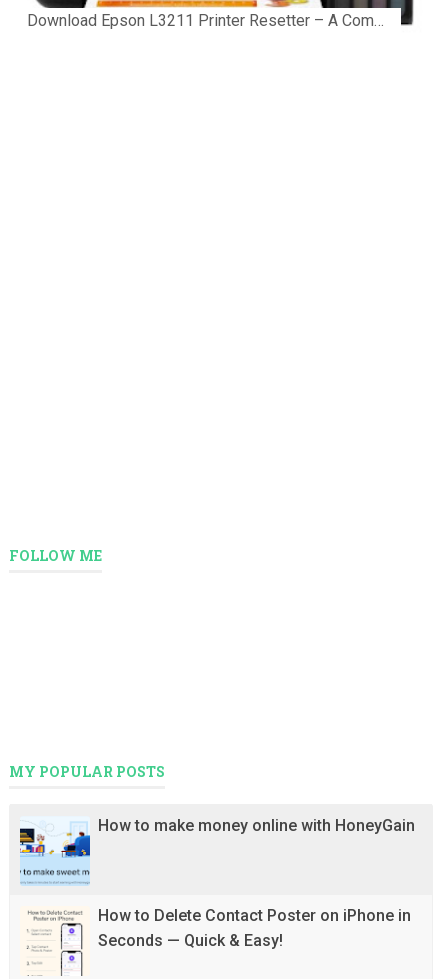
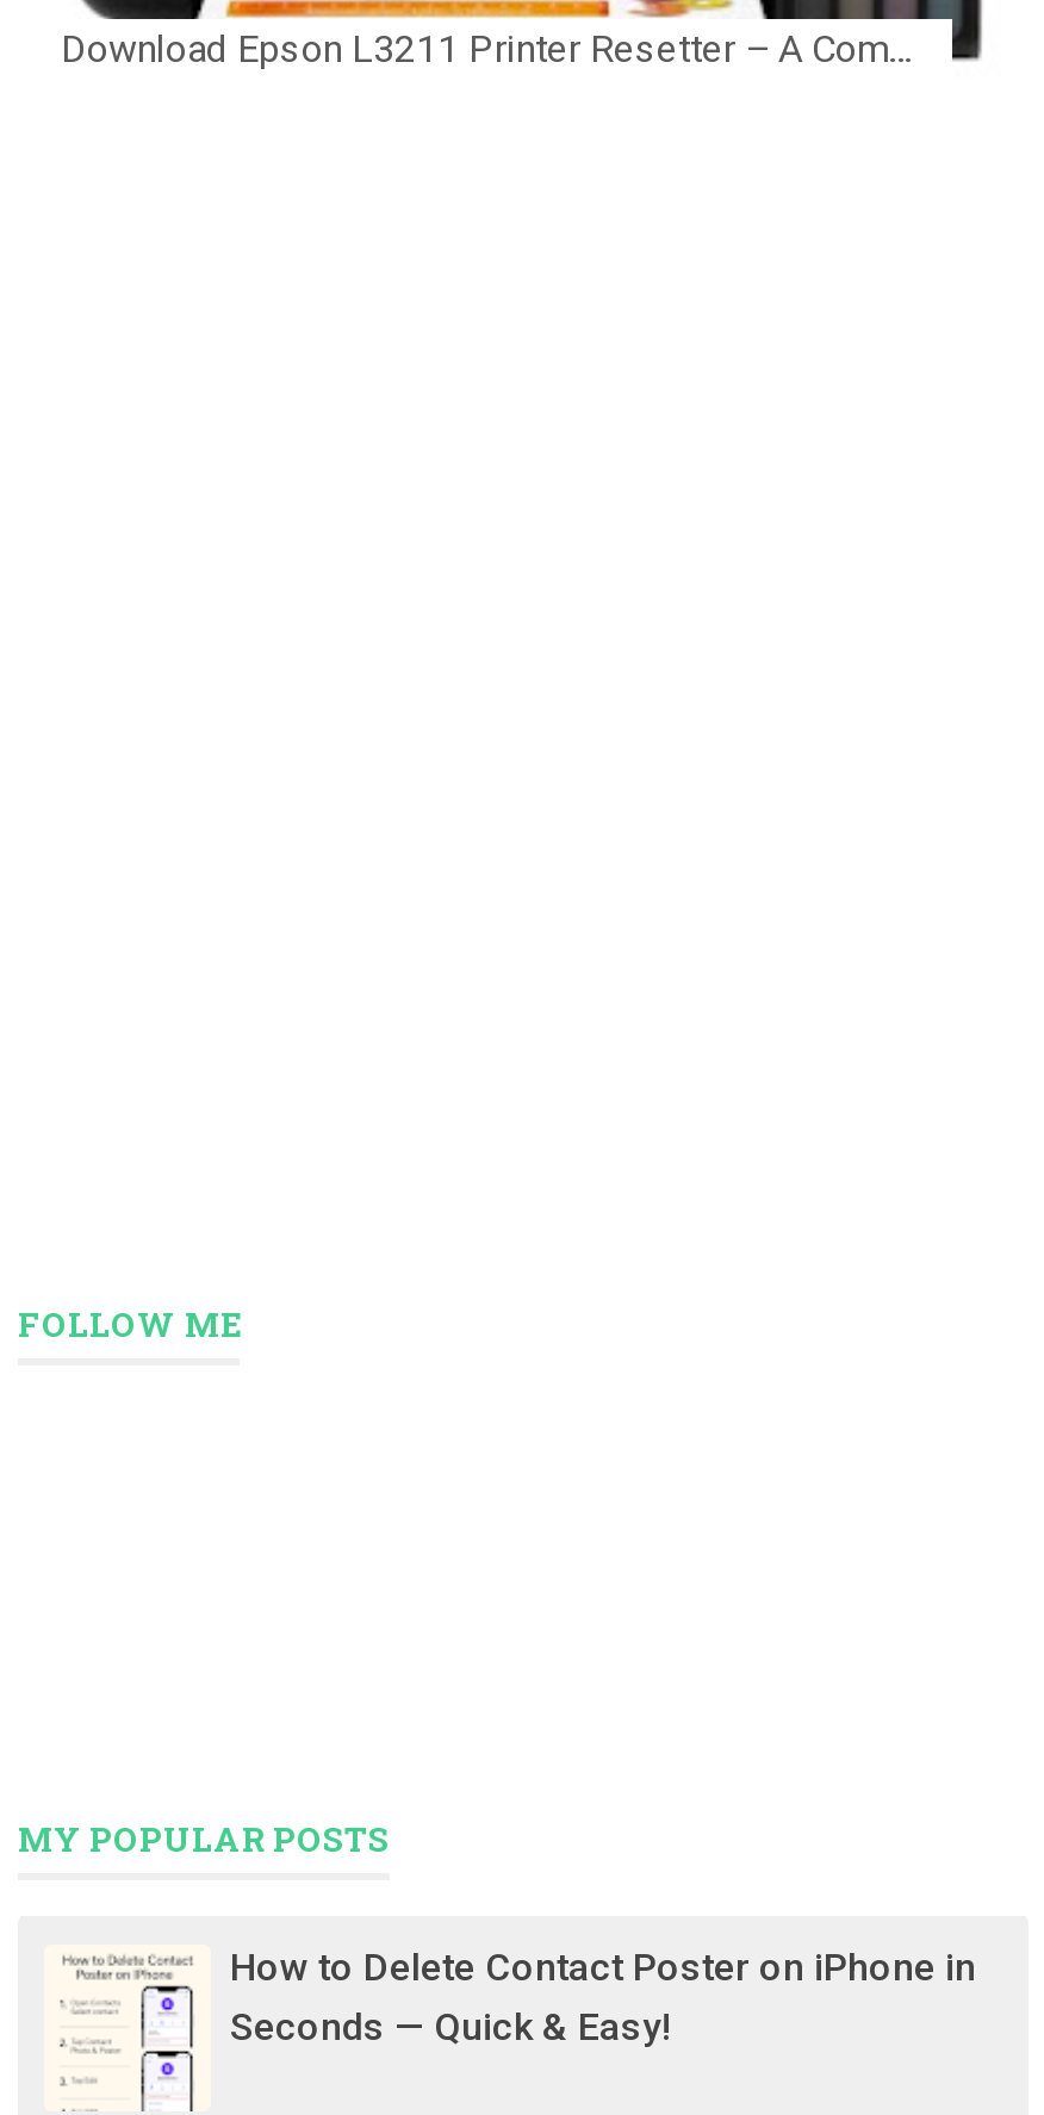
[19,816,415,886] [image] | How to make money online with HoneyGain -> none

